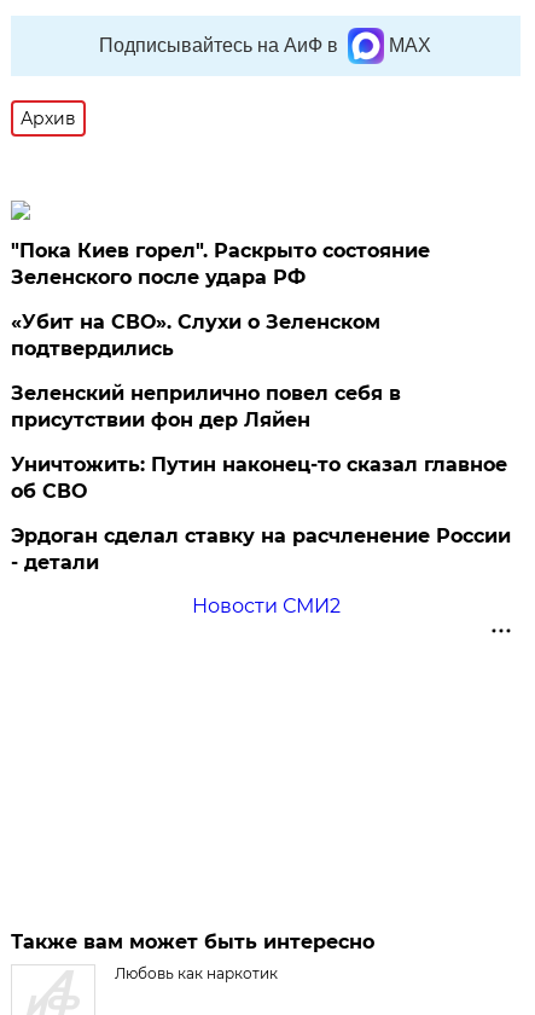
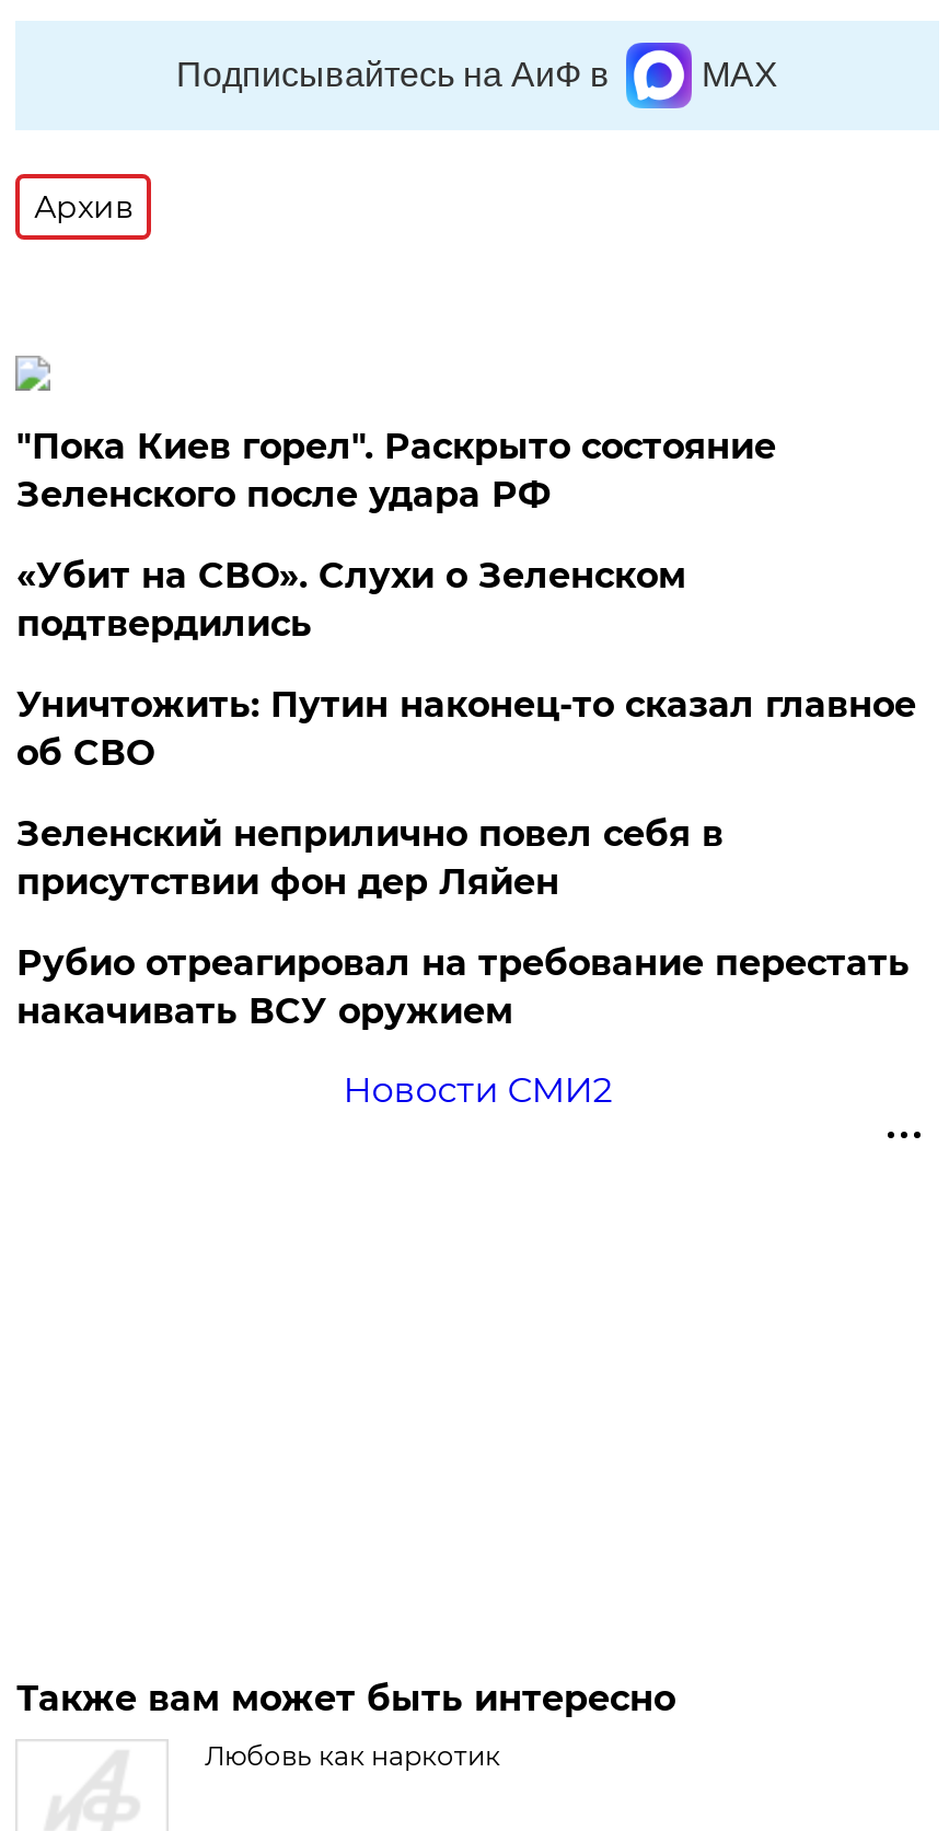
moved [11,382,401,431] -> [16,813,723,903]: Зеленский неприлично повел cебя в | присутствии фон дер Ляйен
moved [11,453,508,503] -> [16,684,916,774]: Уничтожить: Путин наконец-то сказал главное | об СВО
[11,524,511,574] Эрдоган сделал ставку на расчленение России | - детали -> [16,942,909,1032] Рубио отреагировал на требование перестать | накачивать ВСУ оружием

